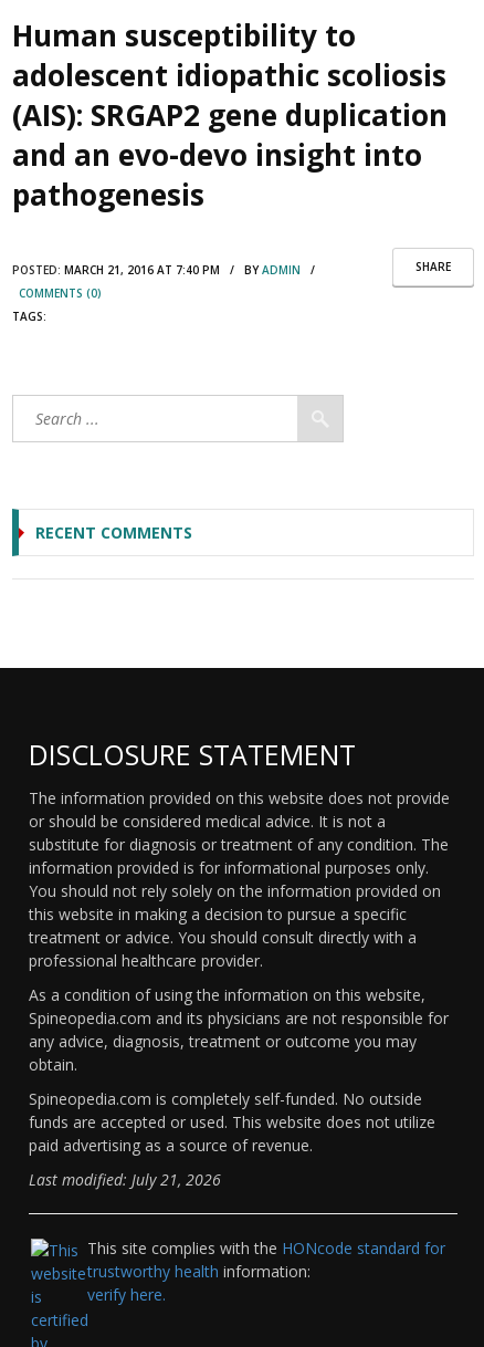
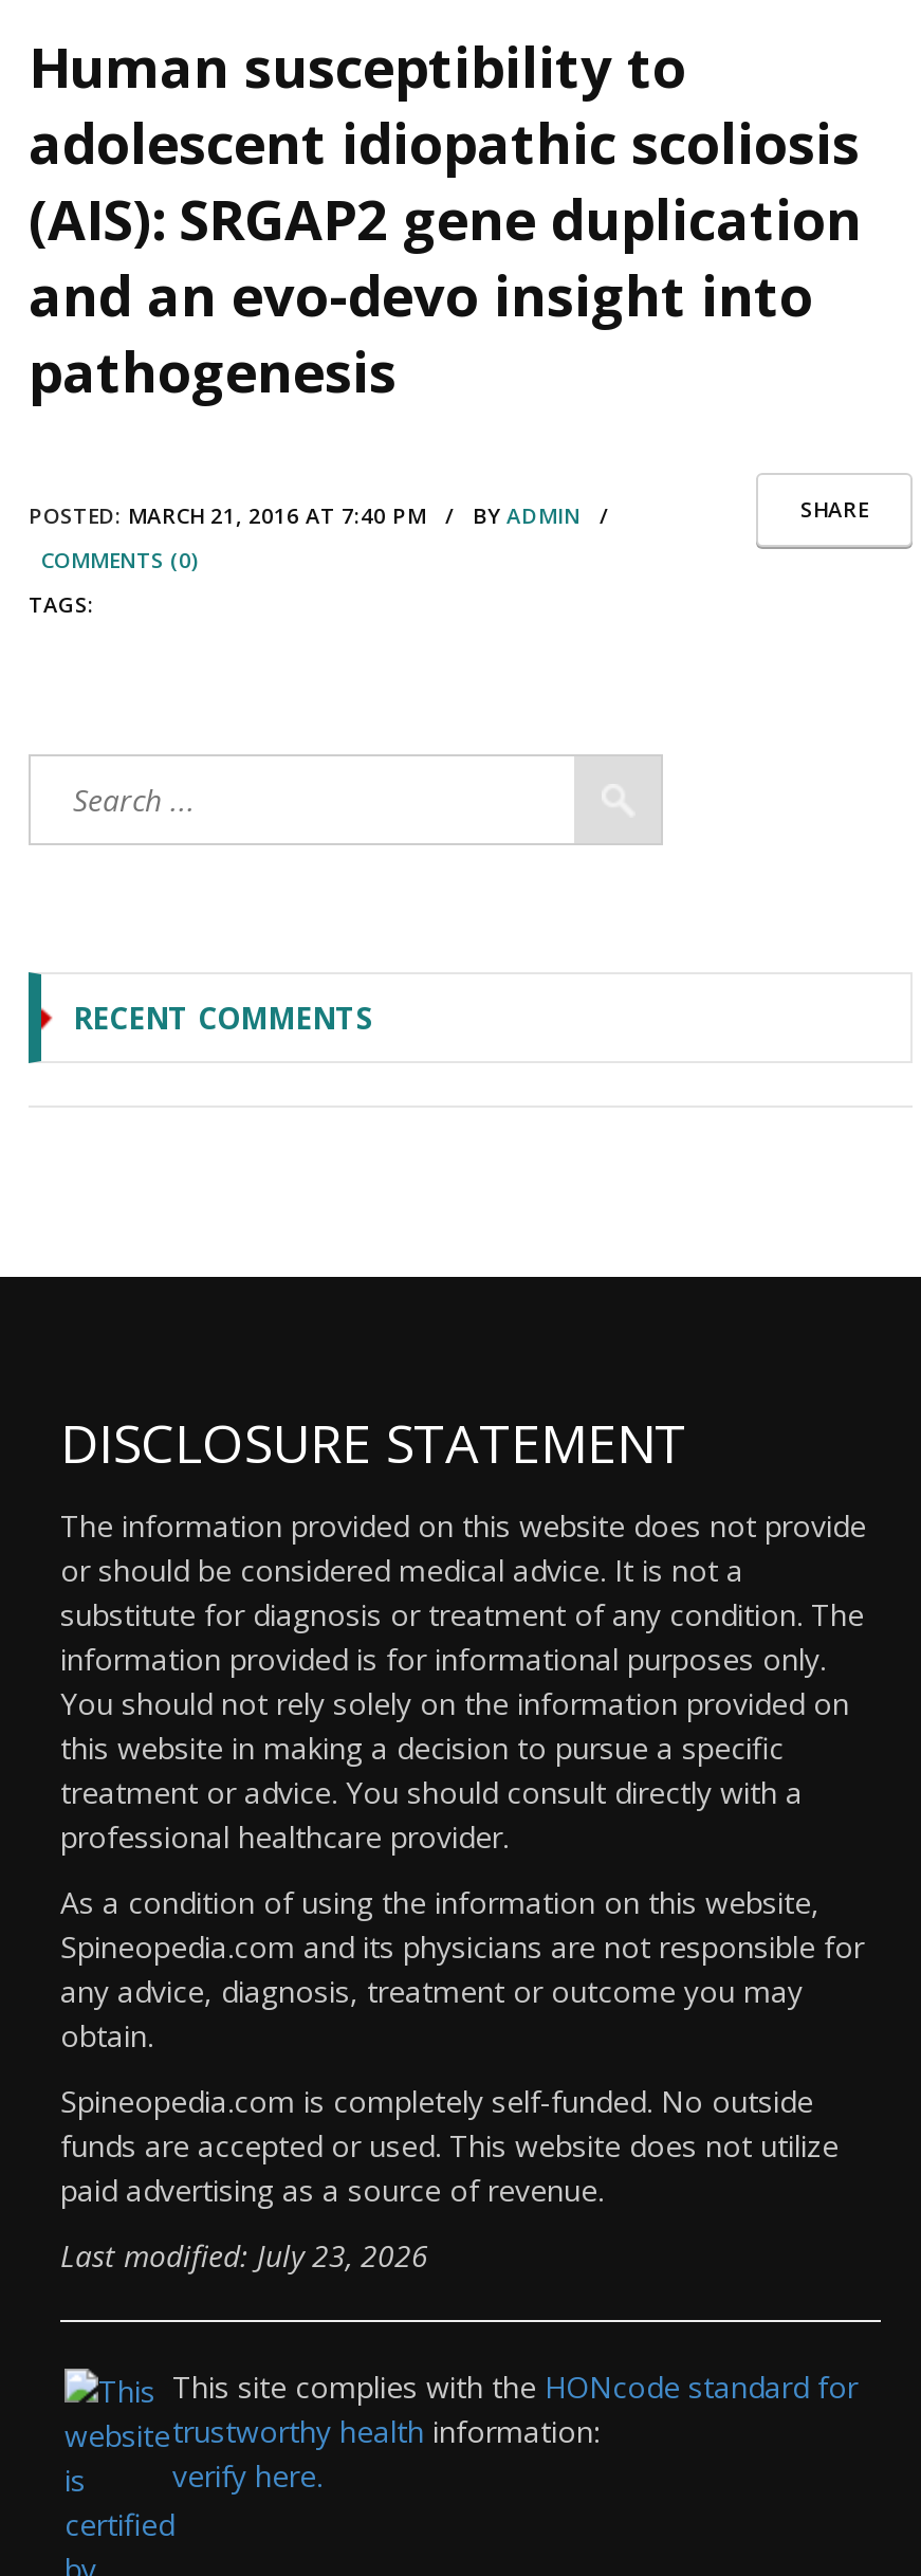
[29,1169,221,1190] Last modified: July 21, 2026 -> [60,2235,428,2276] Last modified: July 23, 2026

